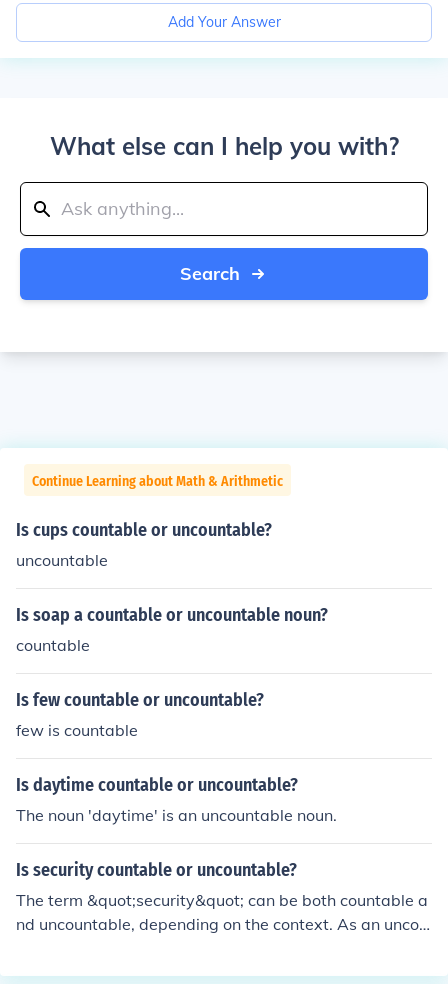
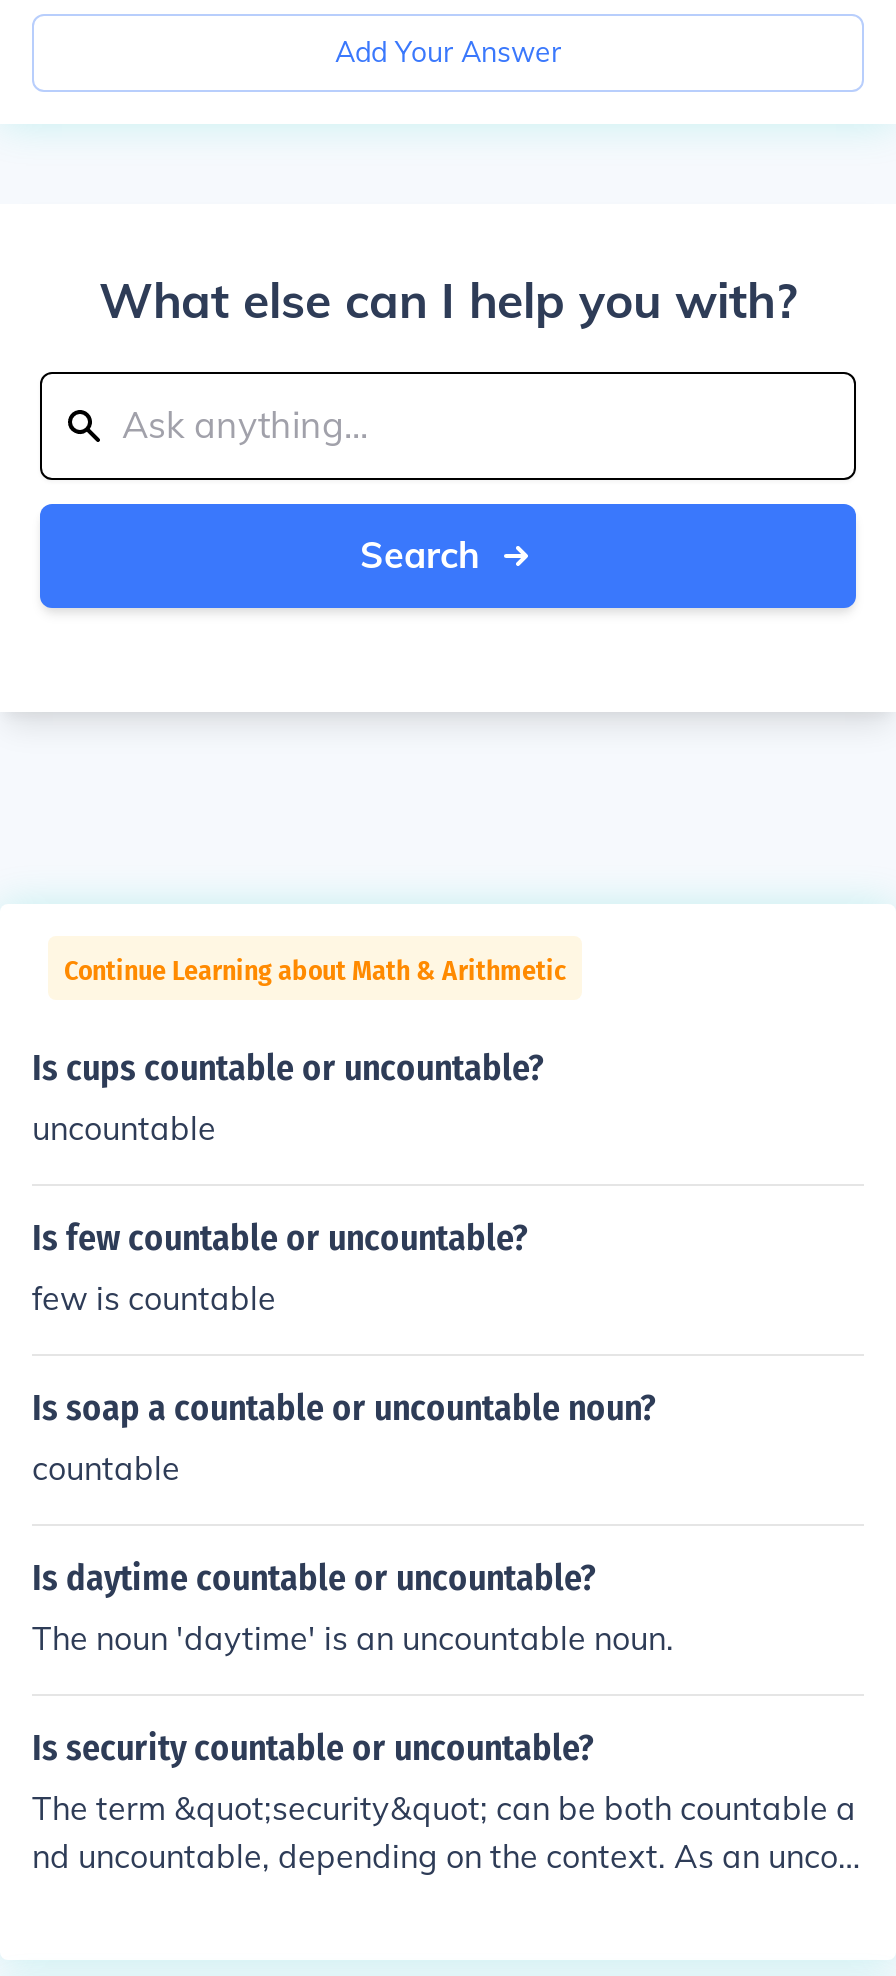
moved [16,604,328,655] -> [32,1386,656,1488]: Is soap a countable or uncountable noun? | countable
moved [16,689,264,740] -> [32,1216,528,1318]: Is few countable or uncountable? | few is countable

